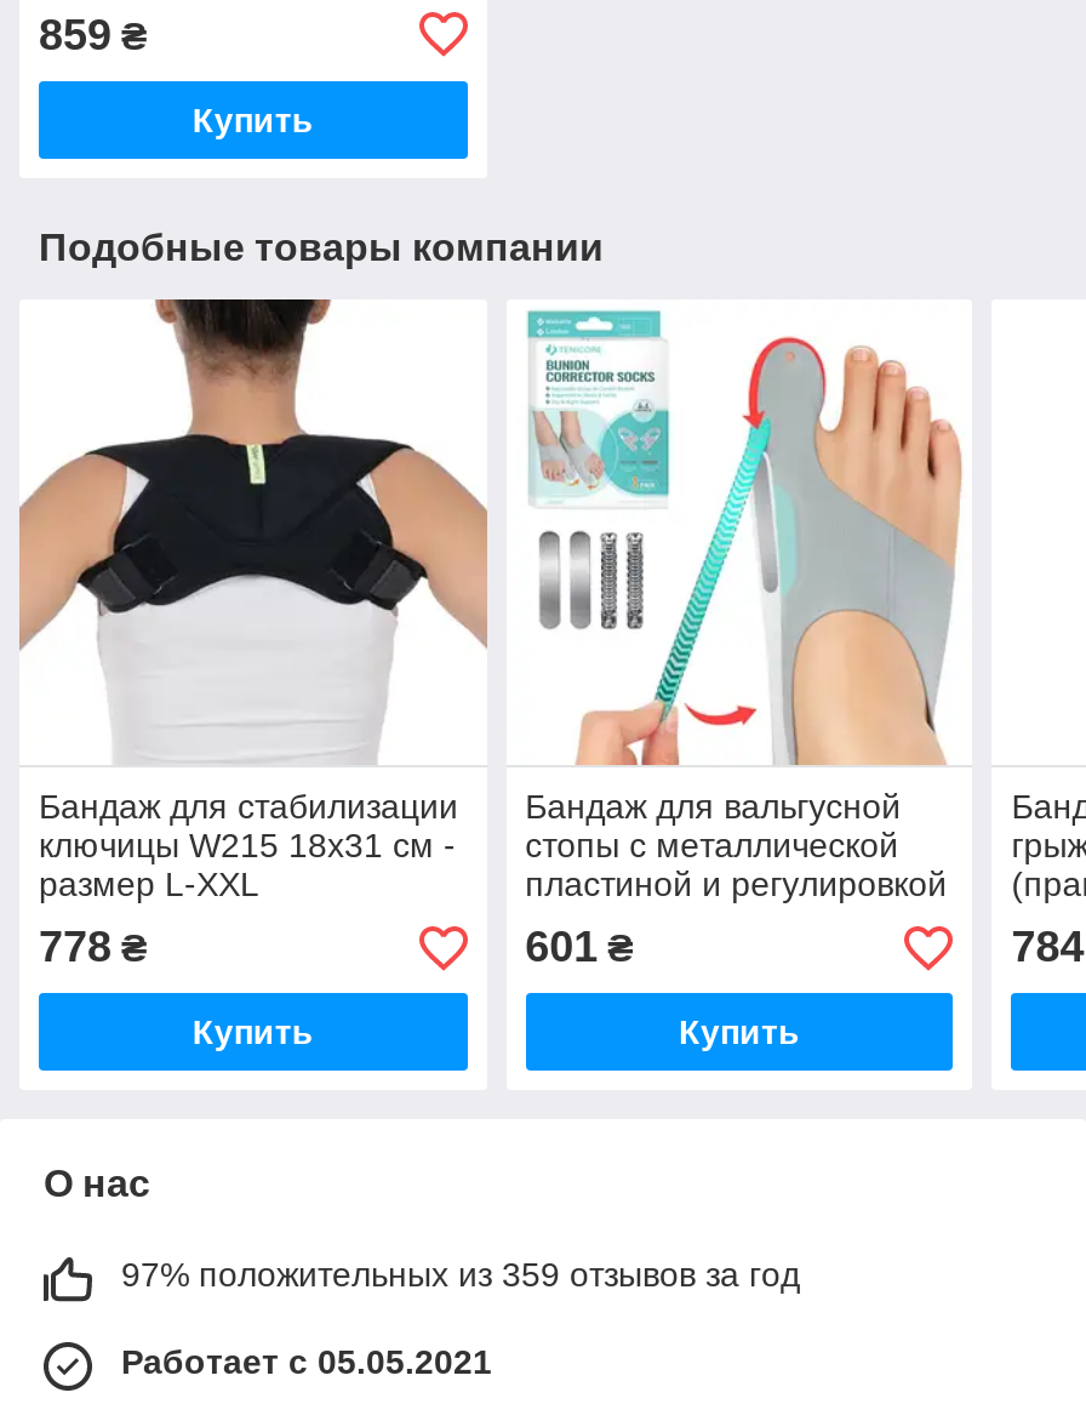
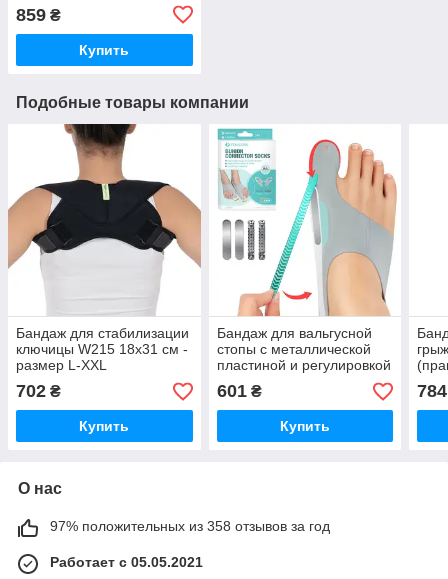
[39,924,148,972] 778 ₴ -> [16,381,61,401] 702 ₴
[121,1256,800,1295] 97% положительных из 359 отзывов за год -> [50,518,330,534] 97% положительных из 358 отзывов за год

